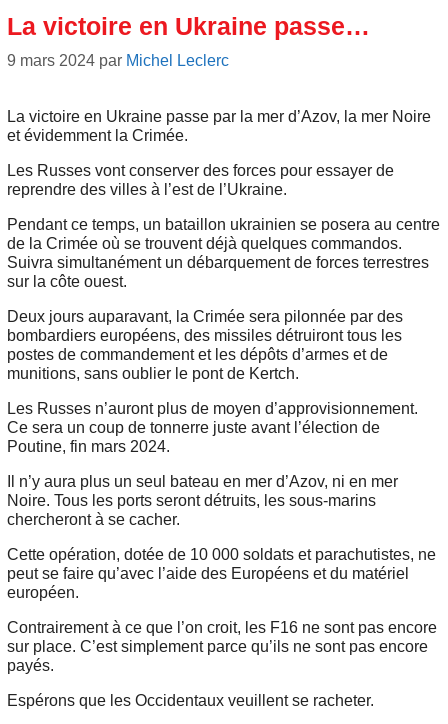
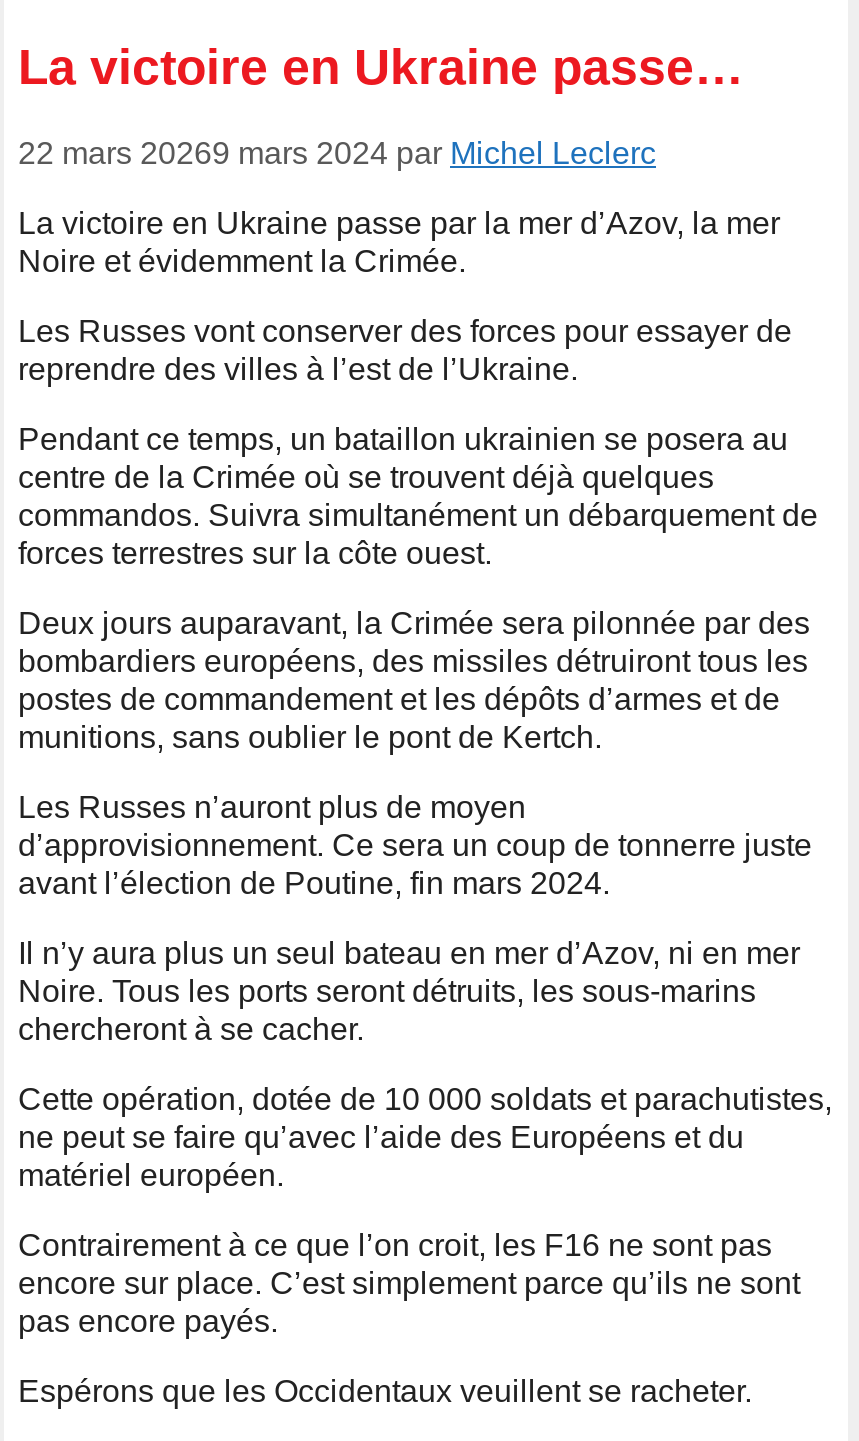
[7,52,229,69] 9 mars 2024 par Michel Leclerc -> [18,135,656,169] 22 mars 20269 mars 2024 par Michel Leclerc

